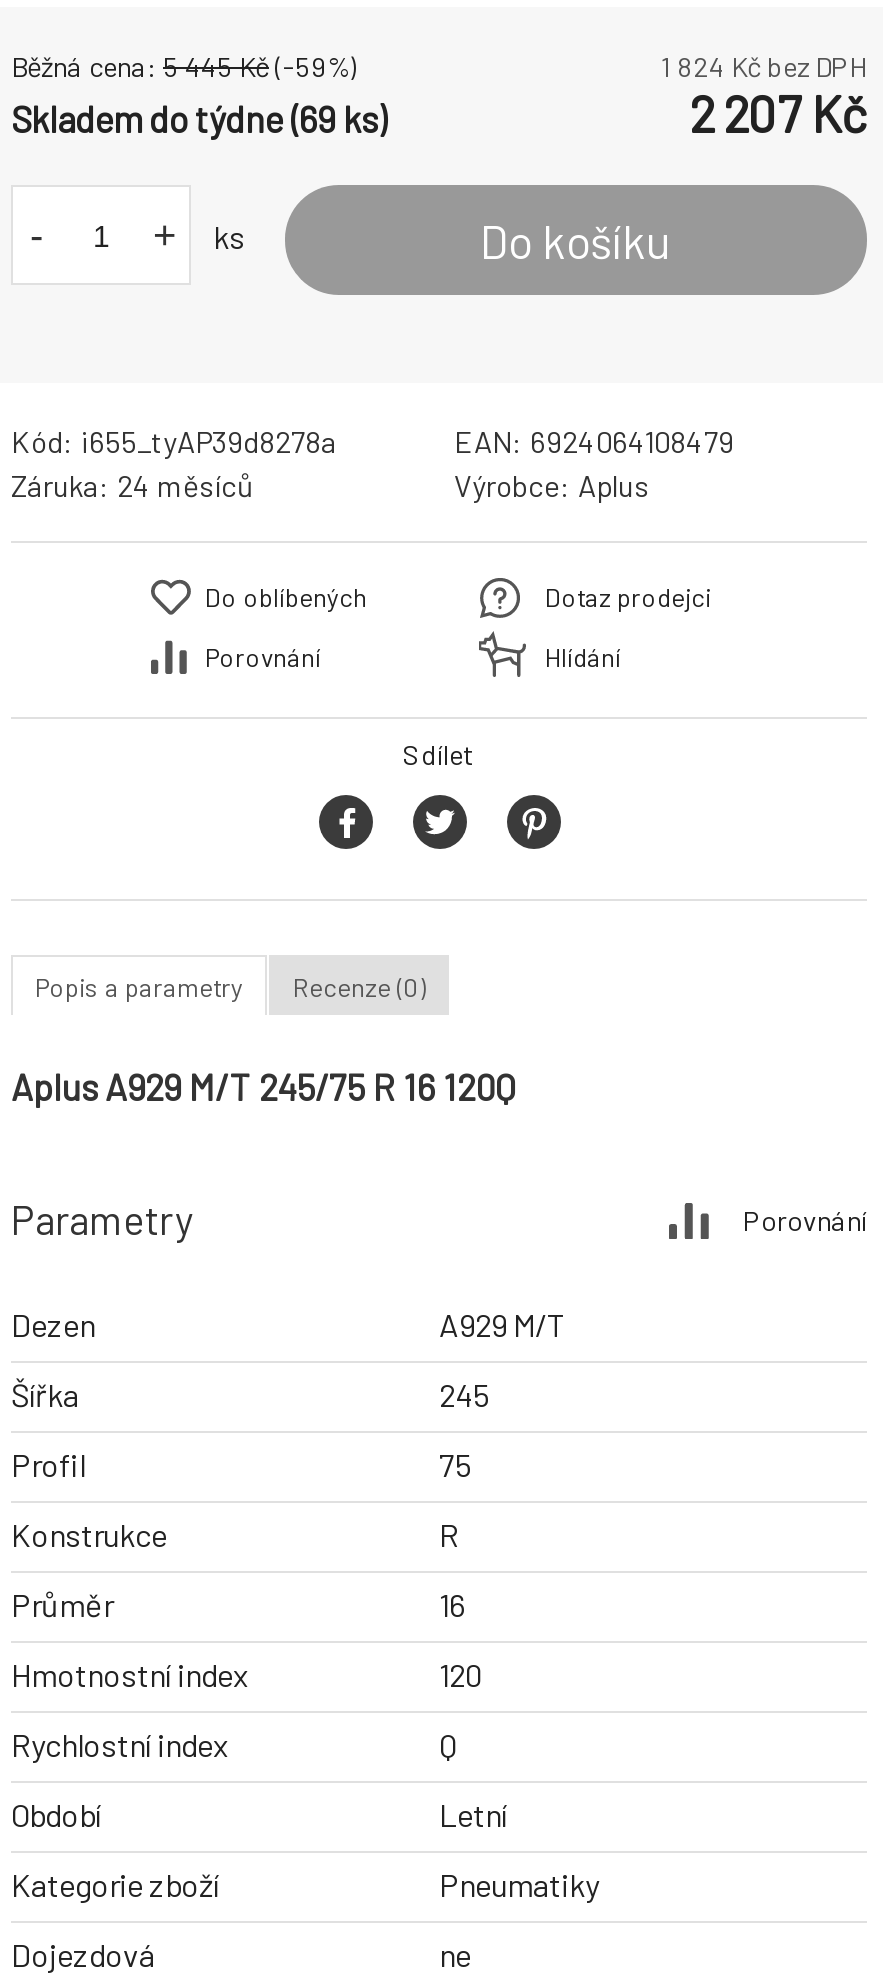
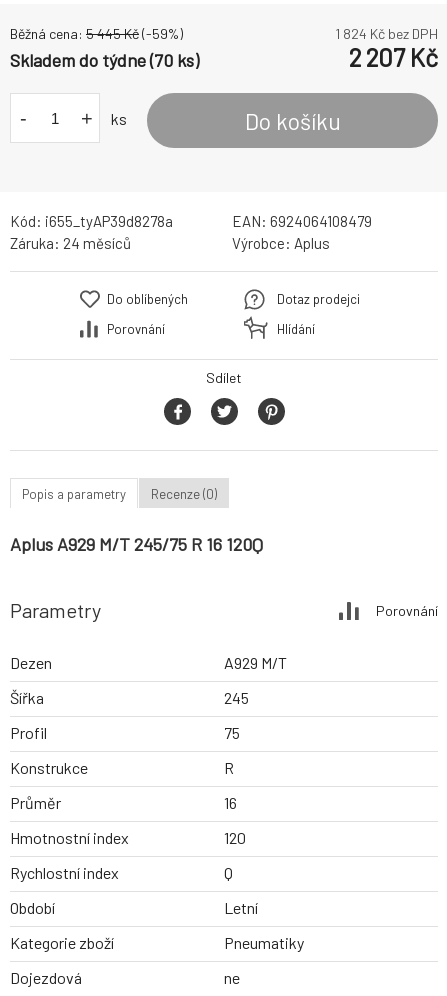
[11,97,387,141] Skladem do týdne (69 ks) -> [10,49,199,71] Skladem do týdne (70 ks)

